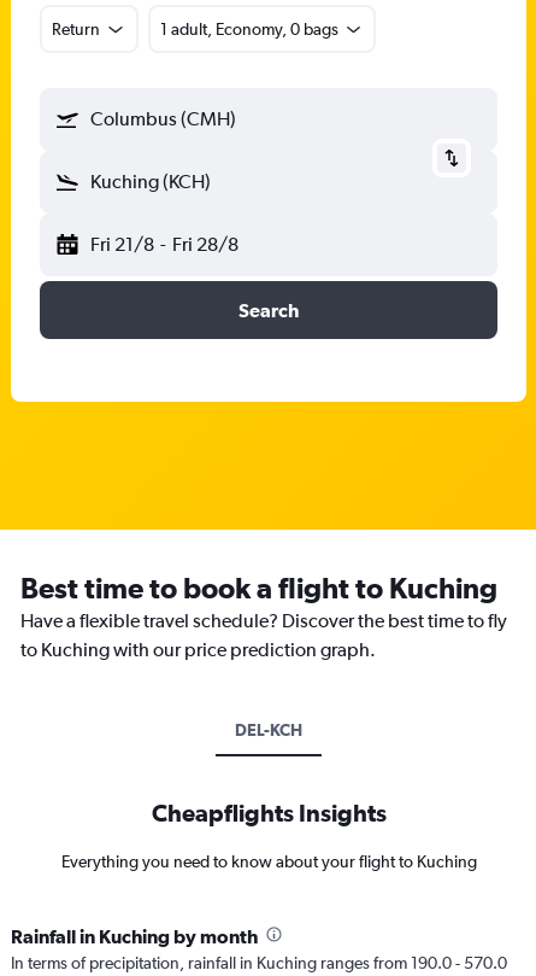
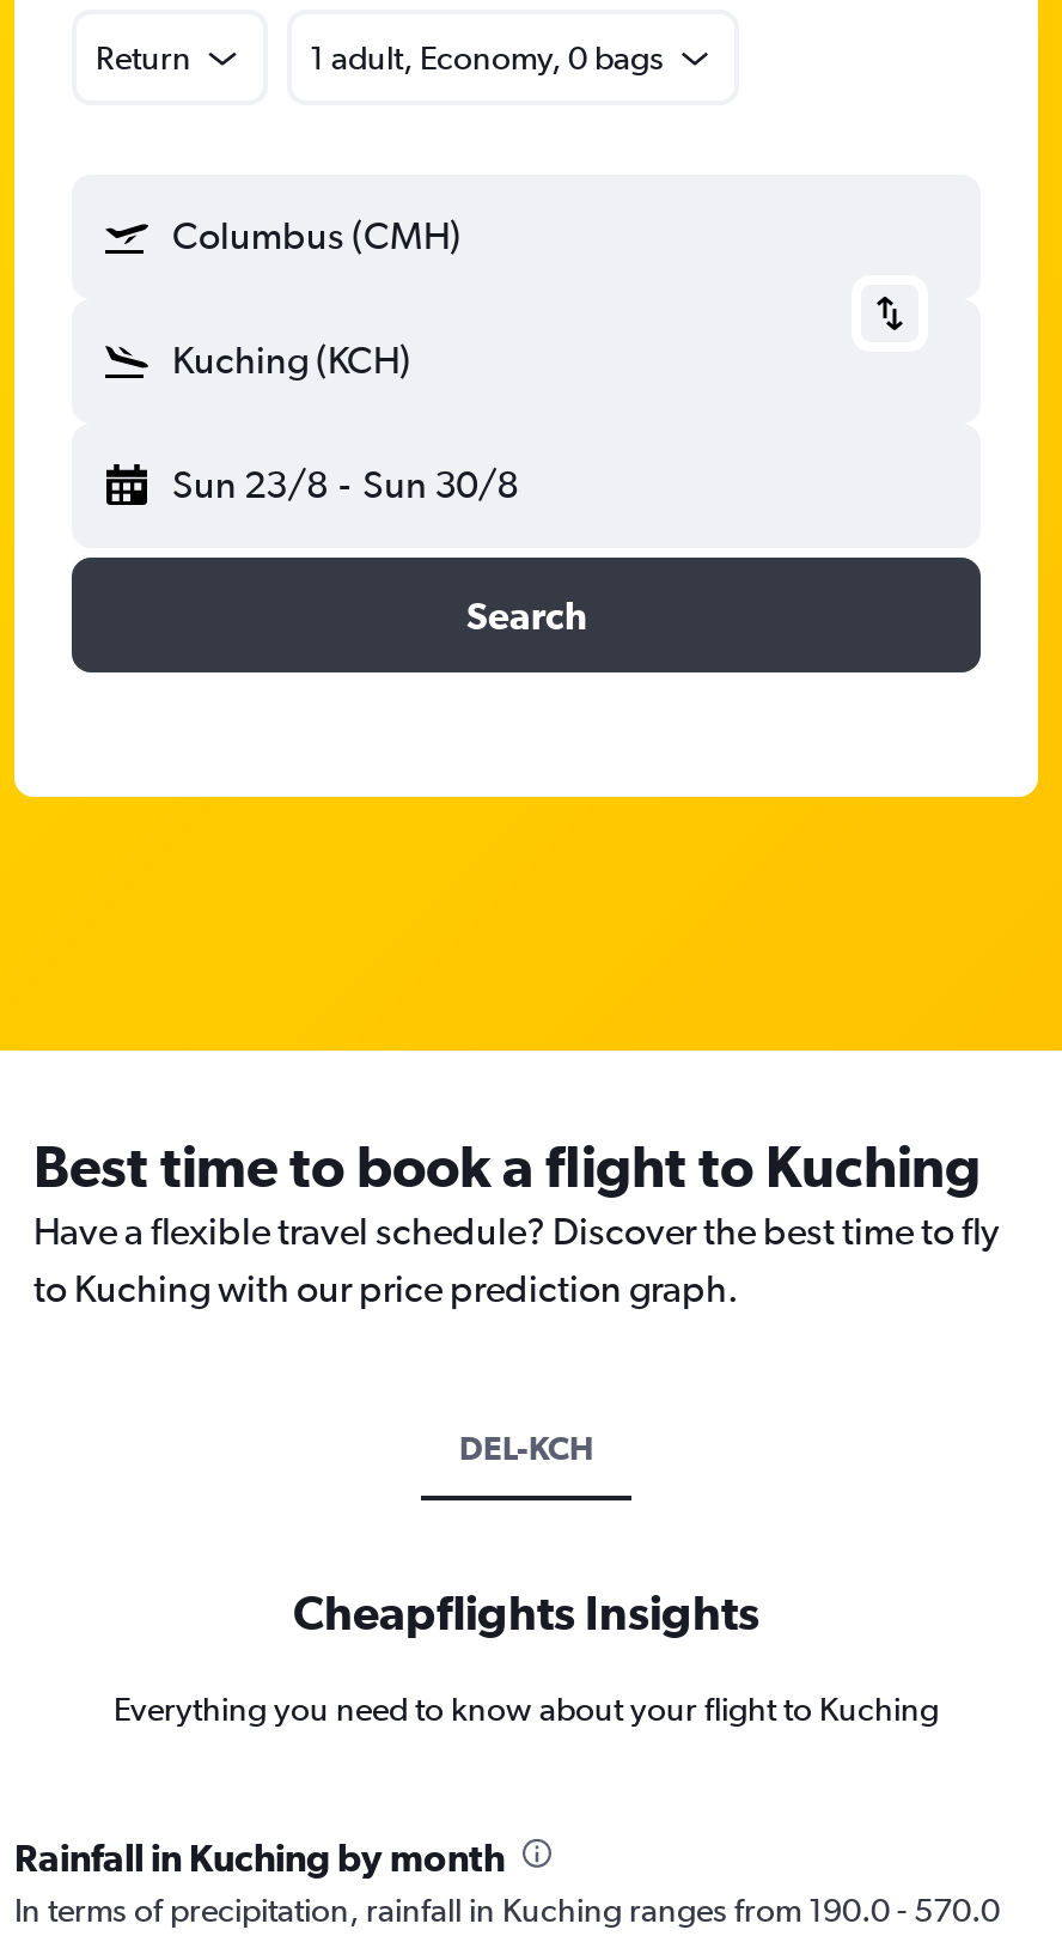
[90,233,238,256] Fri 21/8 - Fri 28/8 -> [172,462,518,507] Sun 23/8 - Sun 30/8

